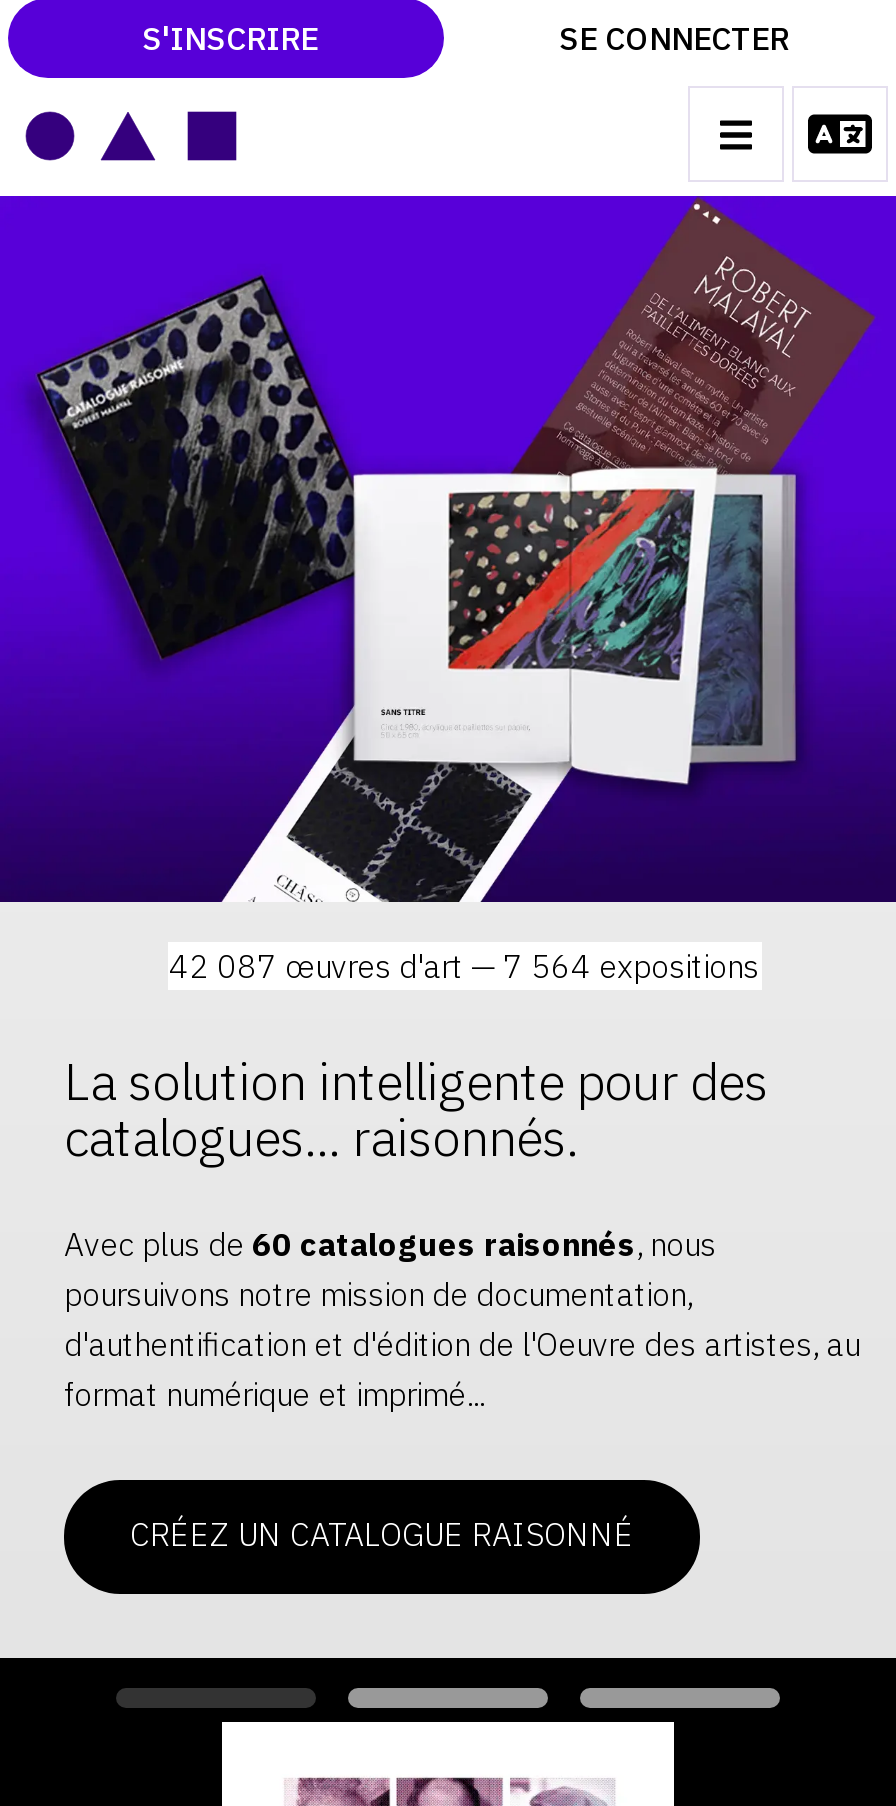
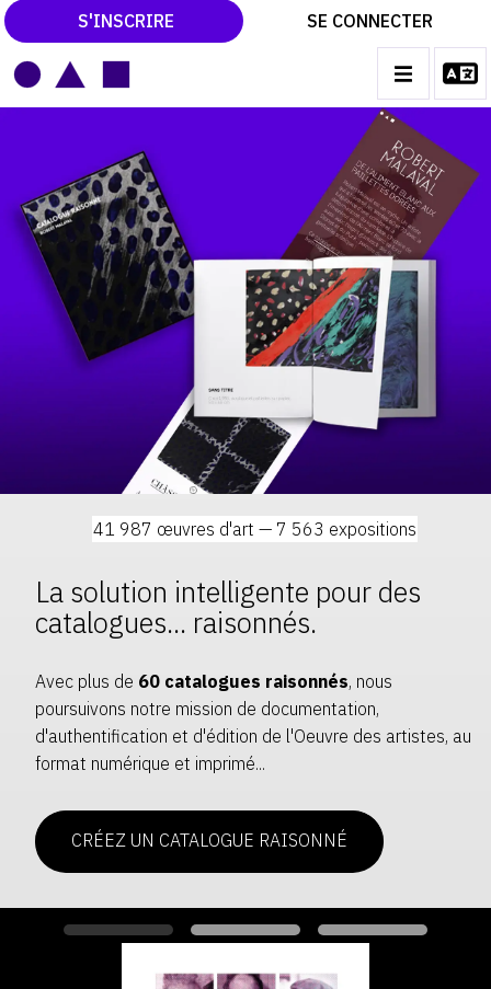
[169,946,759,986] 42 087 œuvres d'art — 7 564 expositions -> [93,518,416,540] 41 987 œuvres d'art — 7 563 expositions

